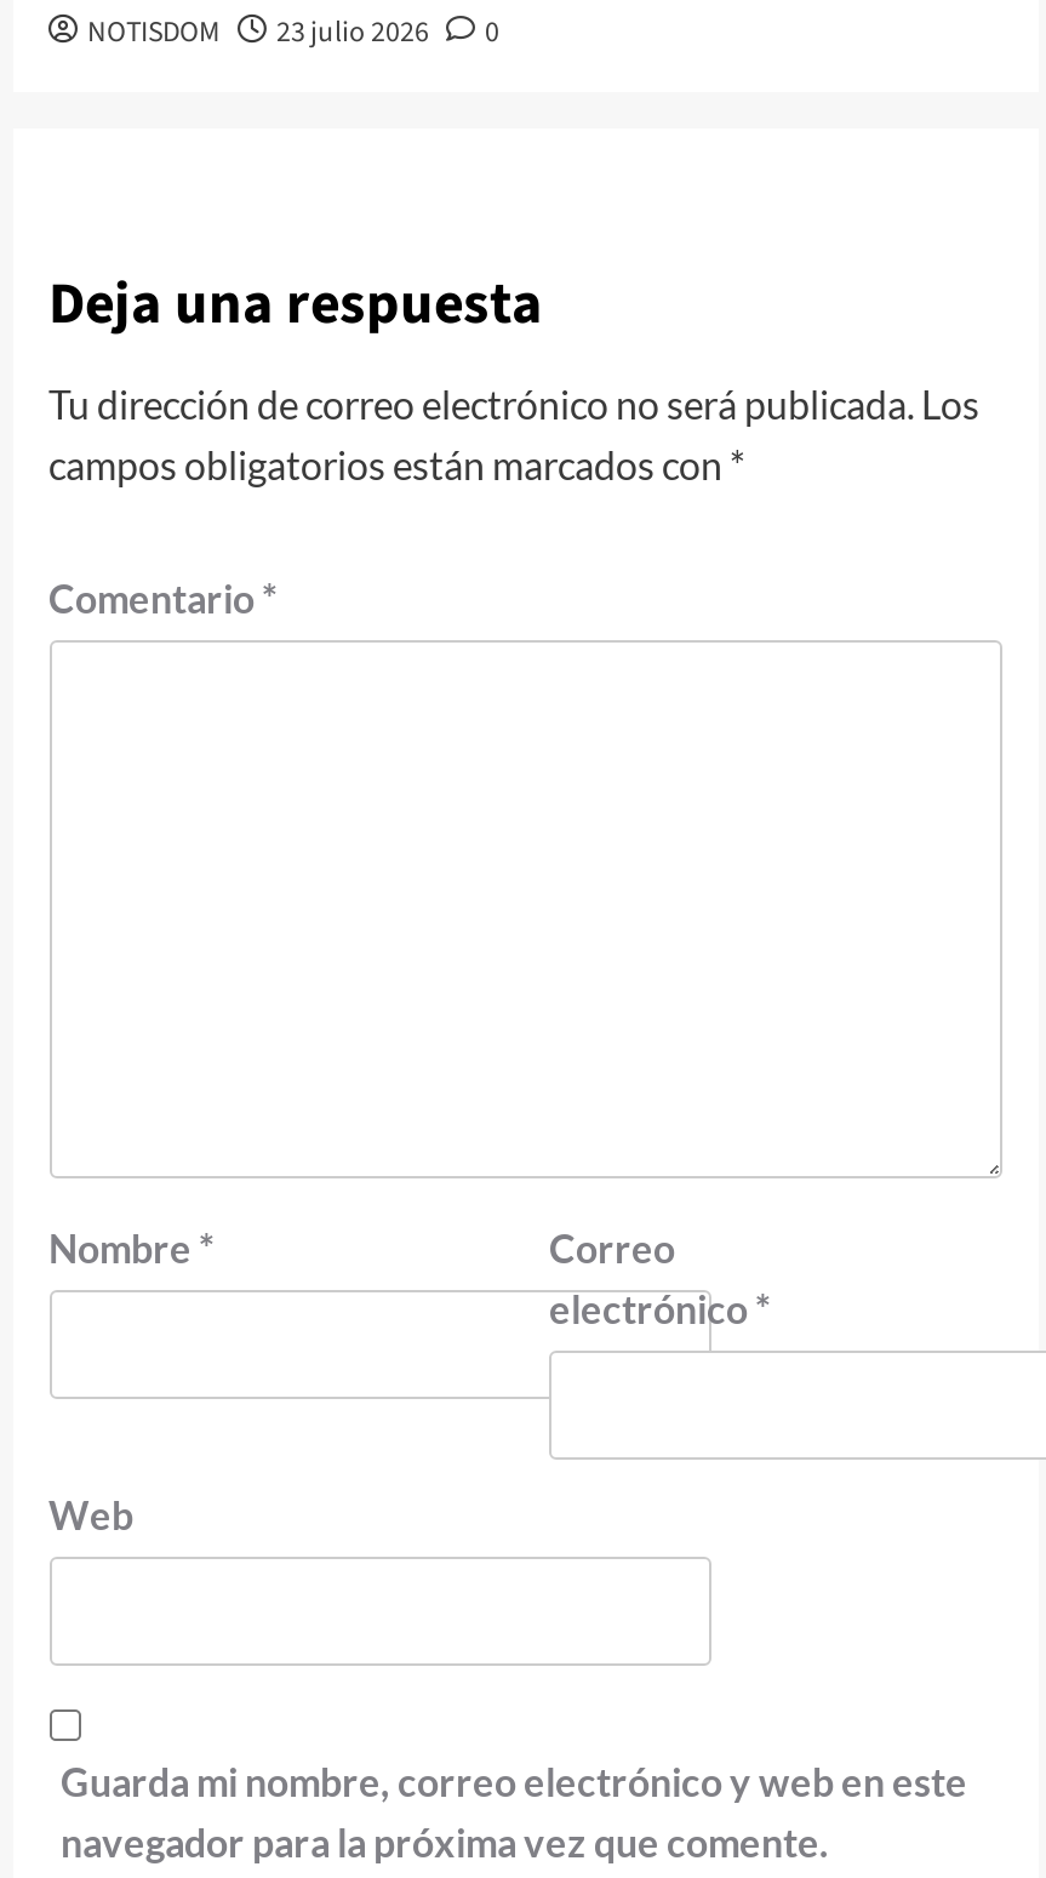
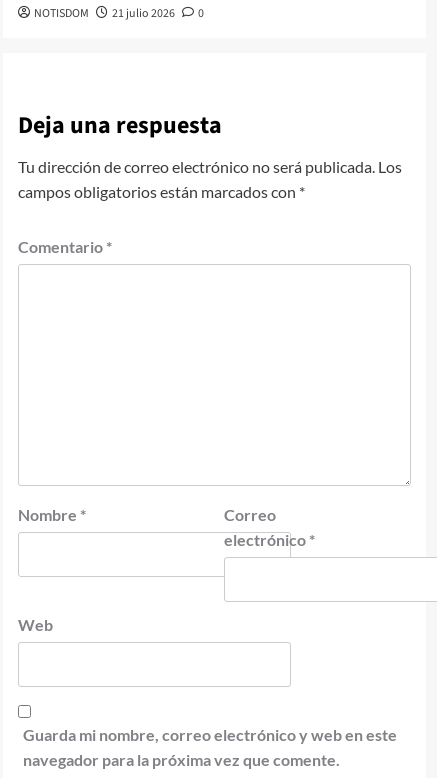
[87,11,499,52] NOTISDOM 23 julio 2026 0 -> [33,4,203,21] NOTISDOM 21 julio 2026 0

